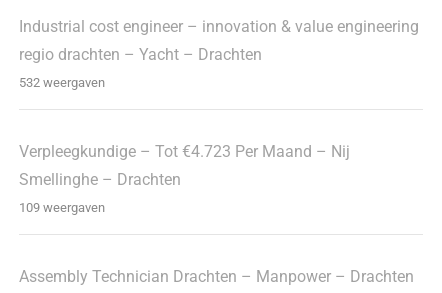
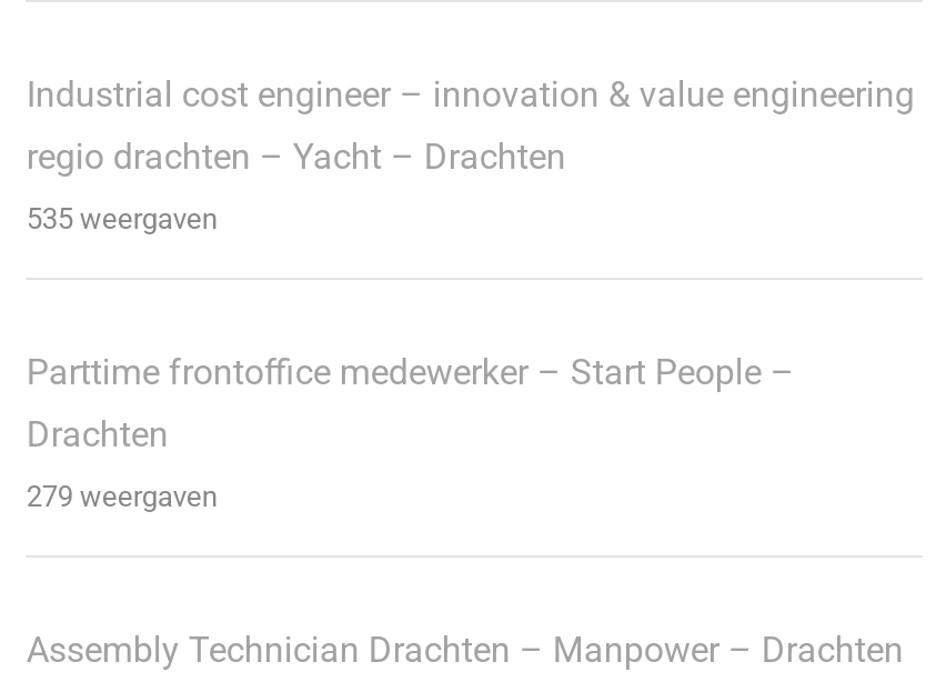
[19,75,105,90] 532 weergaven -> [26,201,217,234] 535 weergaven
[19,142,350,161] Verpleegkundige – Tot €4.723 Per Maand – Nij -> [26,350,795,392] Parttime frontoffice medewerker – Start People –
[19,170,181,189] Smellinghe – Drachten -> [26,412,169,454] Drachten
[19,200,105,215] 109 weergaven -> [26,479,217,512] 279 weergaven

